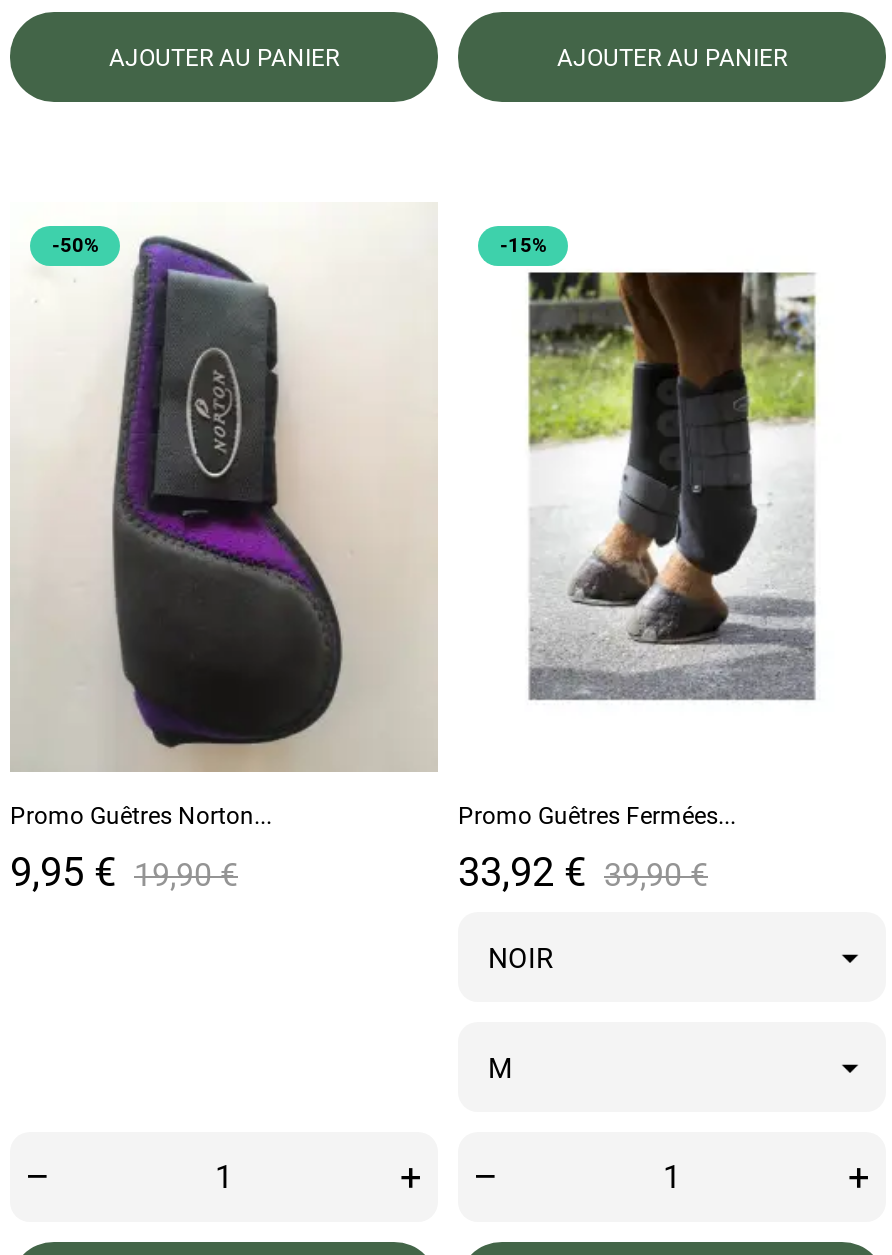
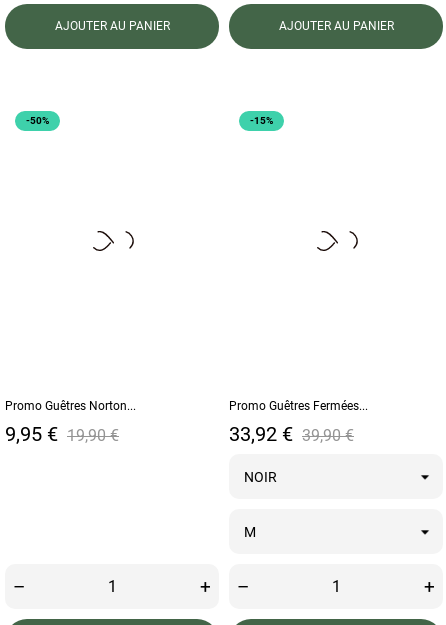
[10,225,438,773] [image] -> none
[498,265,818,701] [image] -> none

